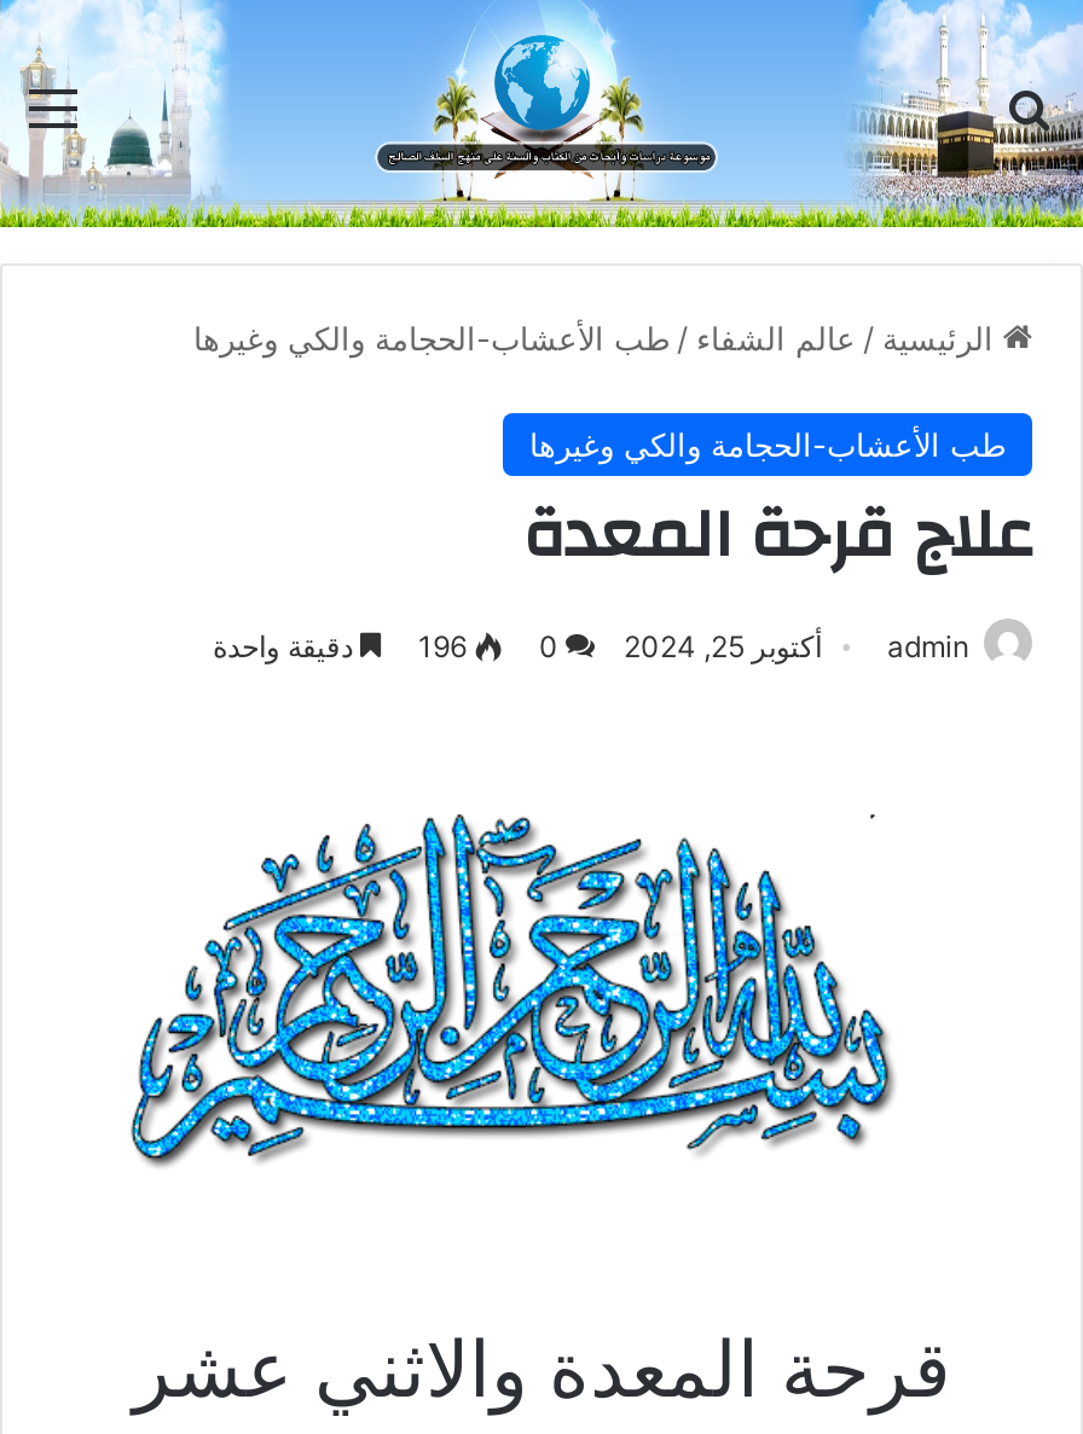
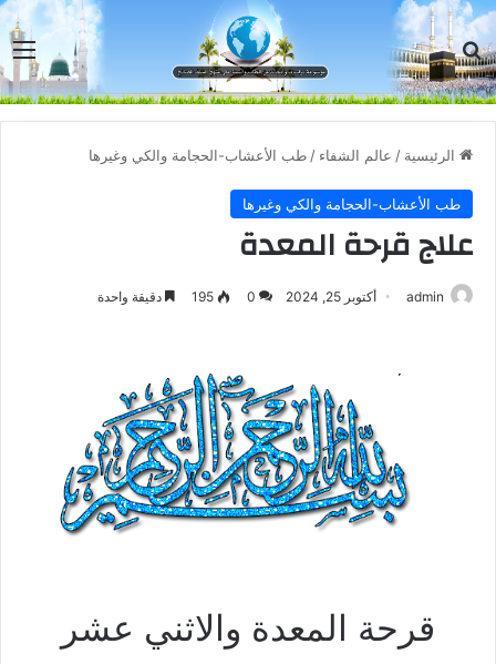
[213,628,558,664] 0 196 دقيقة واحدة -> [97,288,256,305] 0 195 دقيقة واحدة

